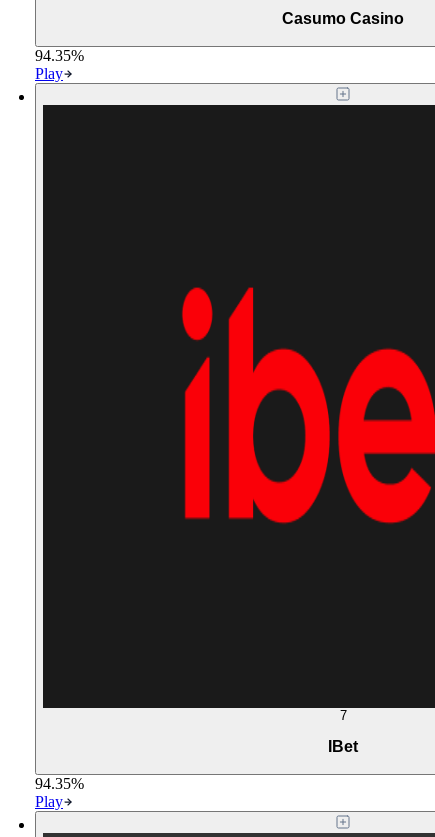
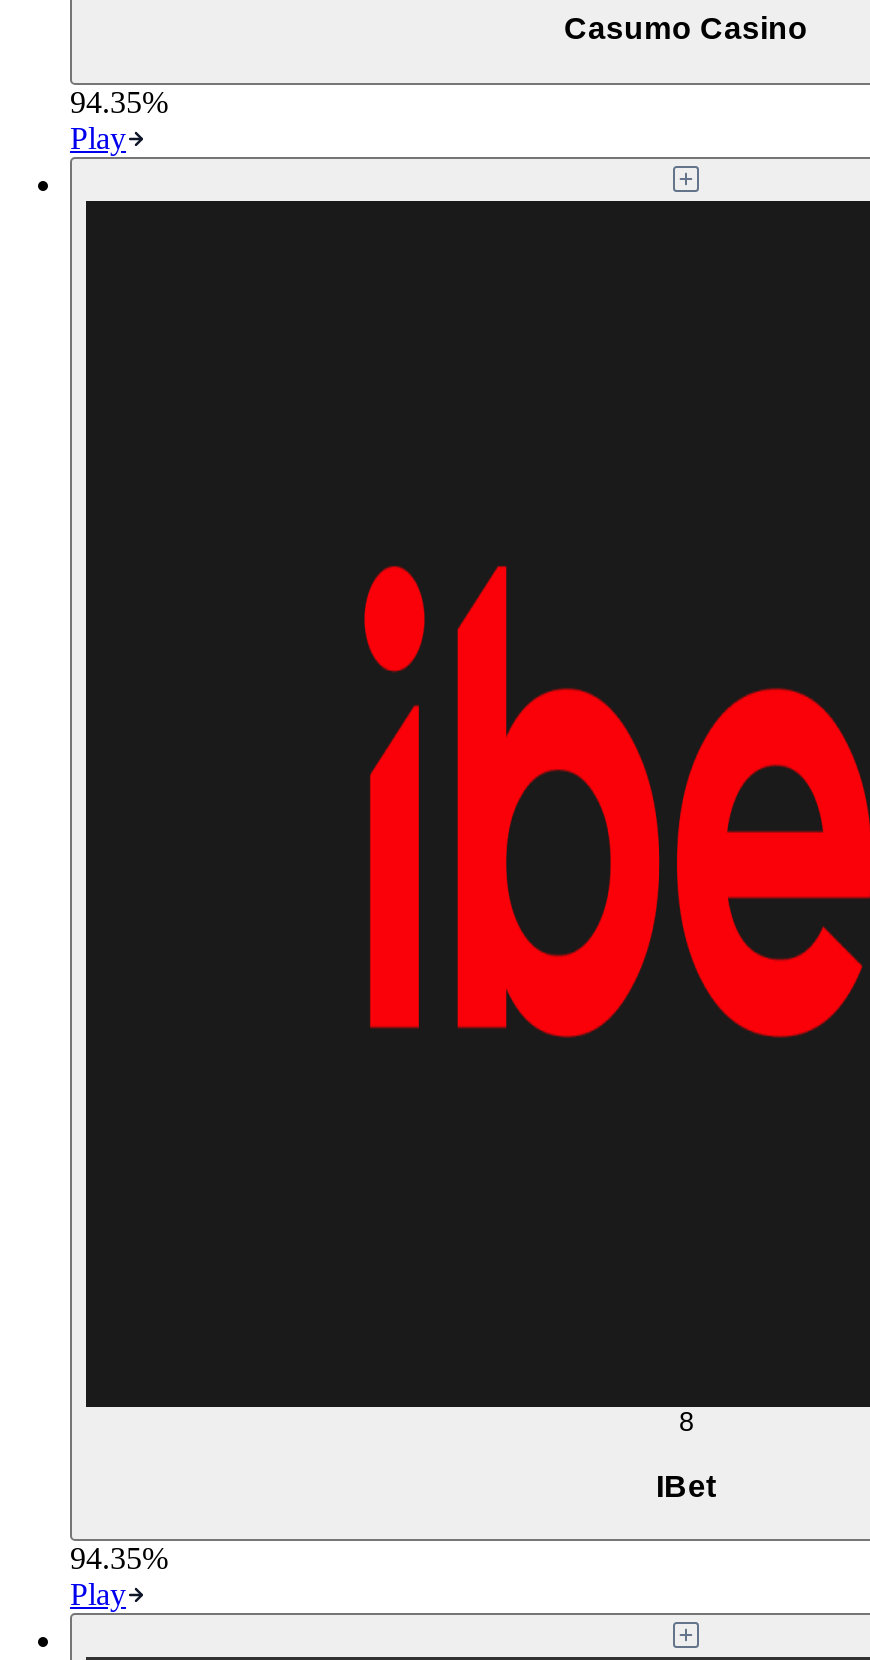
[339,708,346,723] 7 -> [679,1407,693,1437] 8

